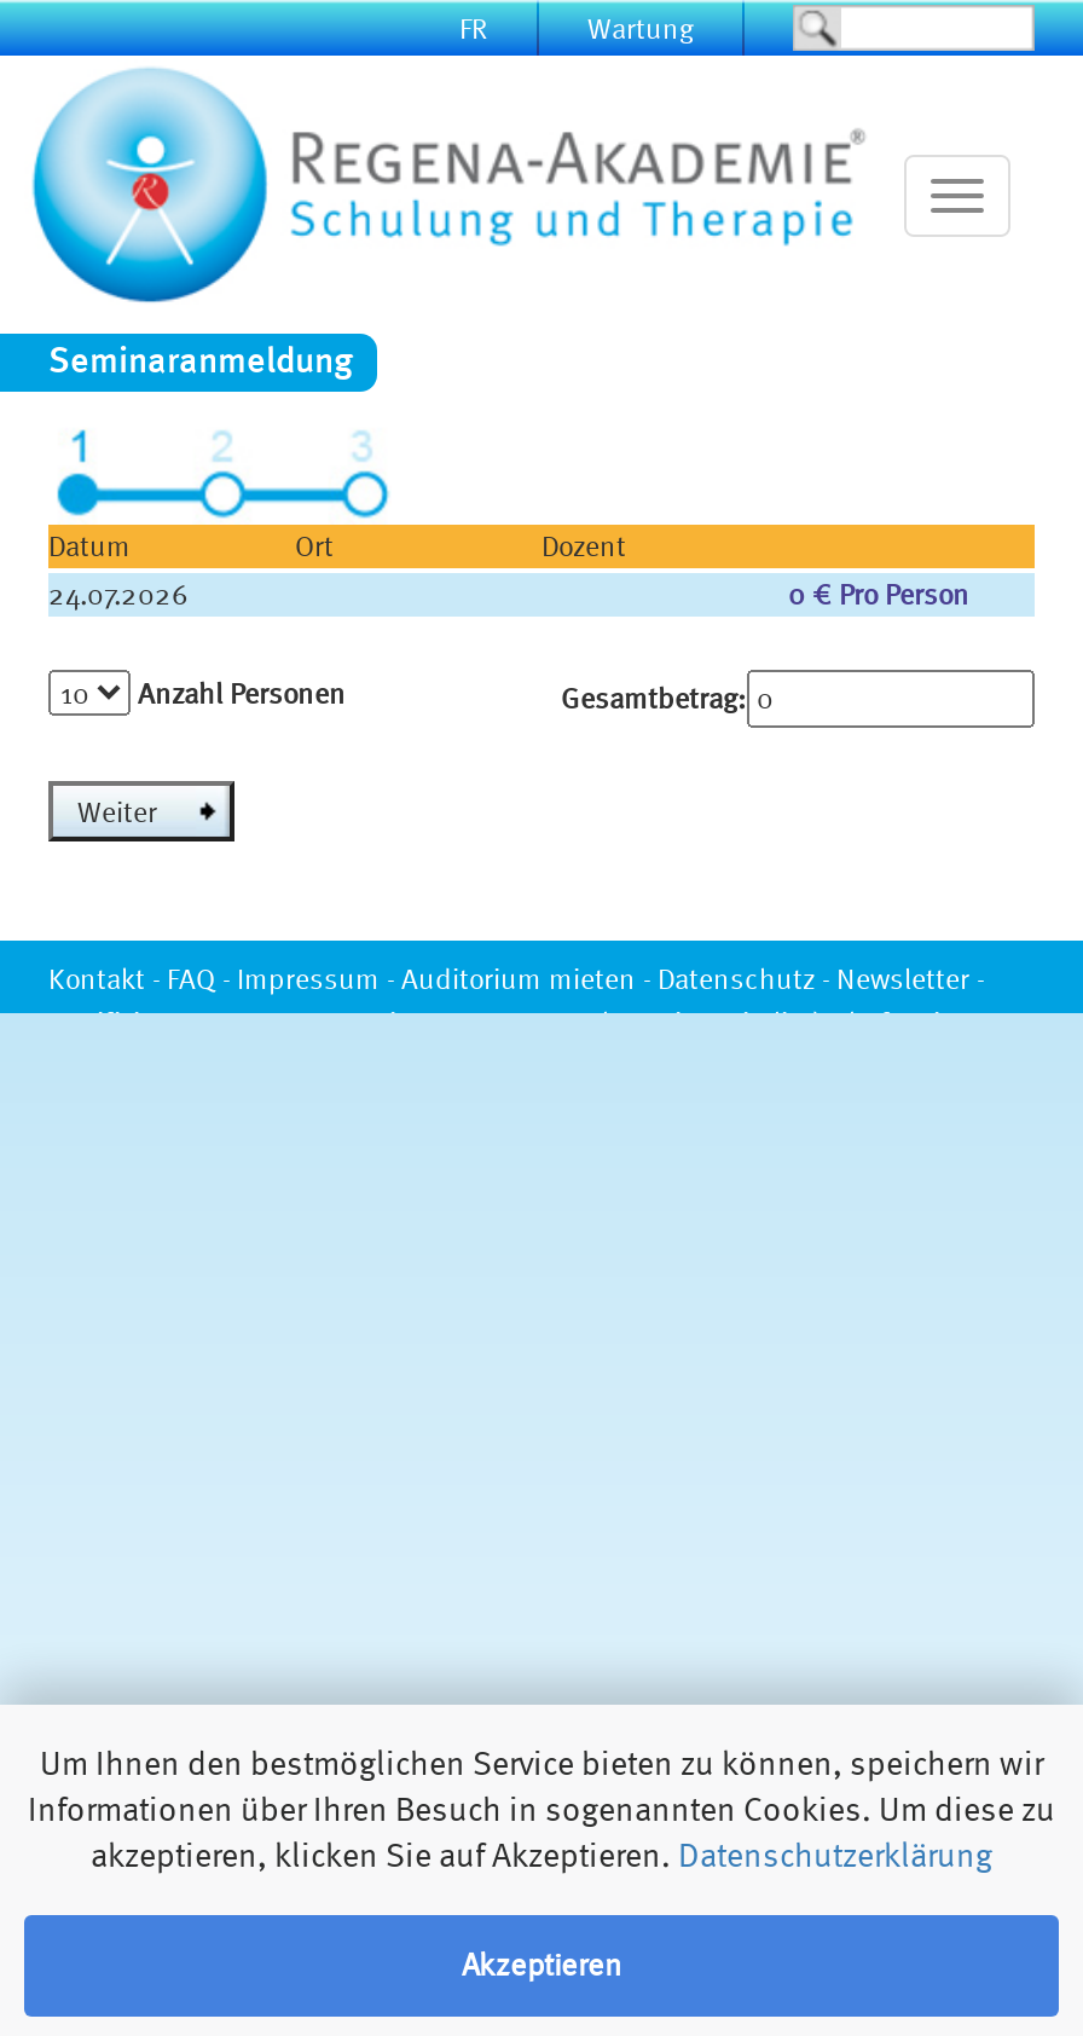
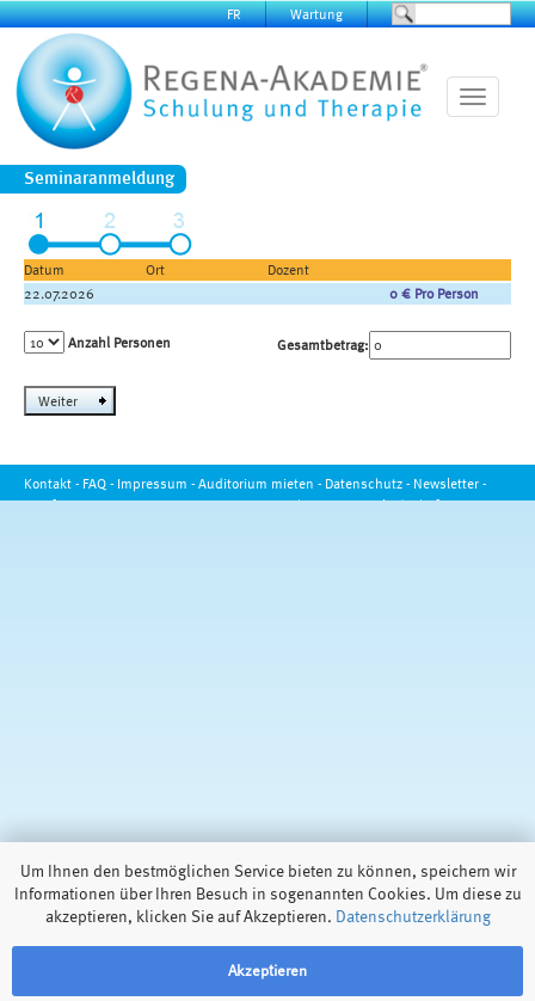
[48,575,189,611] 24.07.2026 -> [24,284,94,302] 22.07.2026

